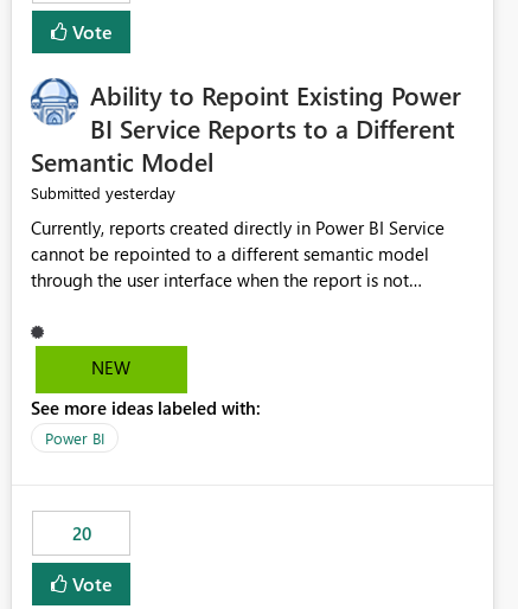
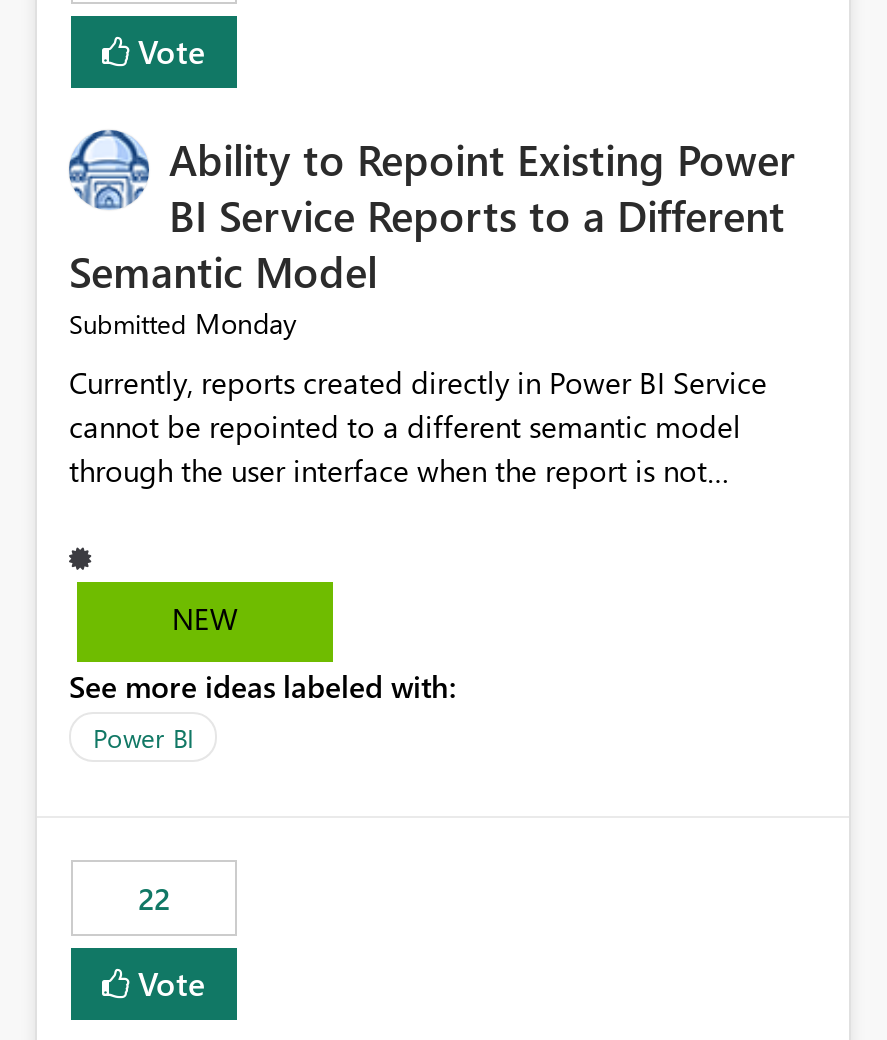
[31,182,175,204] Submitted yesterday -> [69,305,297,343] Submitted Monday
[72,522,91,545] 20 -> [138,879,170,919] 22

